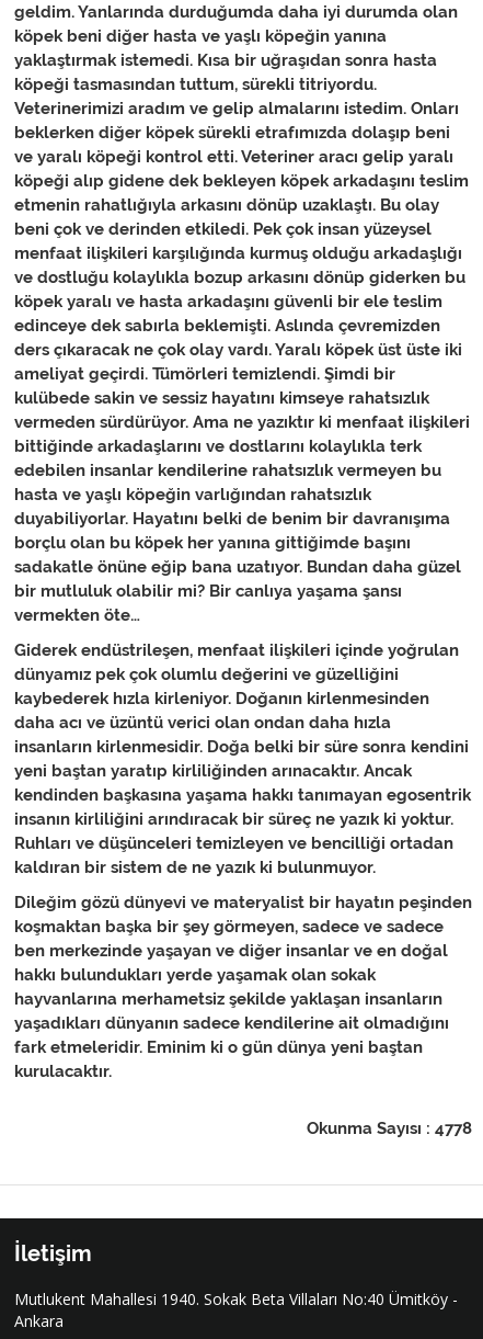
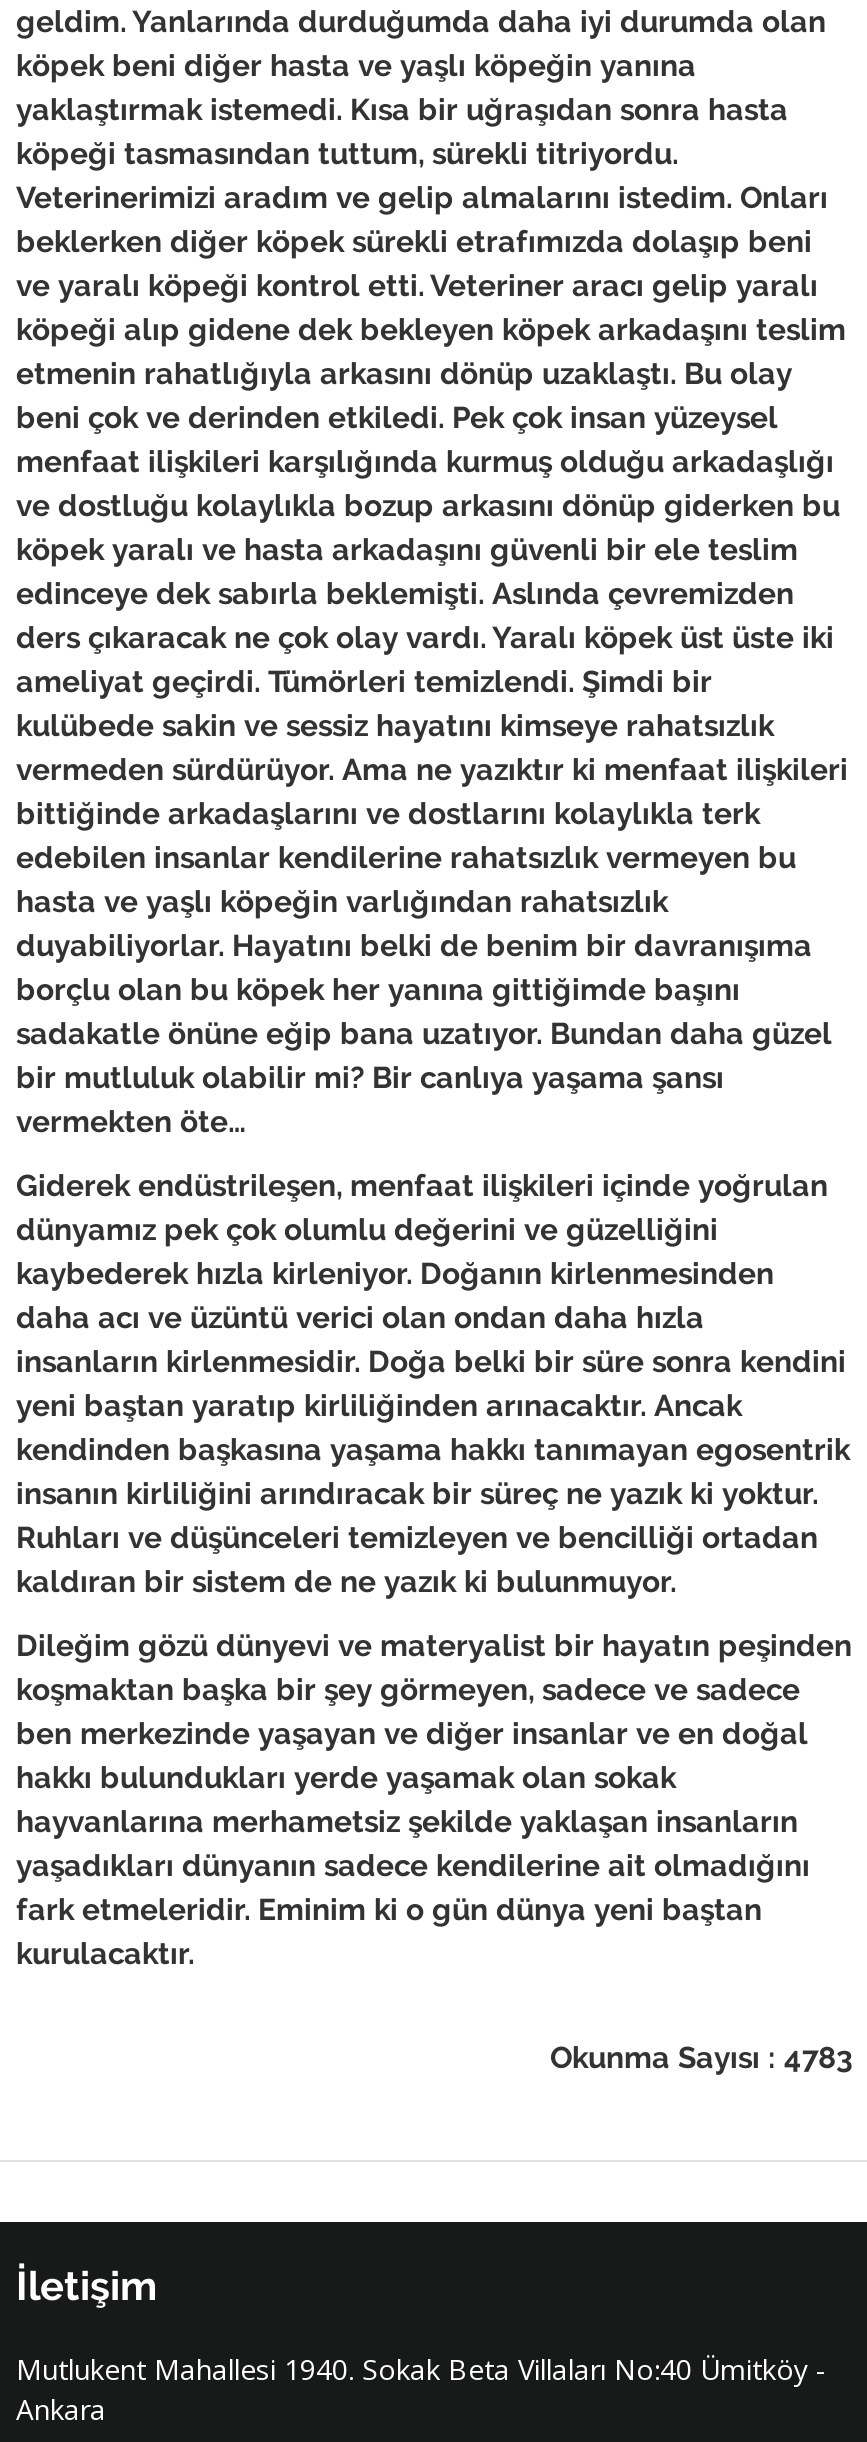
[307,1119,472,1138] Okunma Sayısı : 4778 -> [550,2040,852,2076] Okunma Sayısı : 4783

